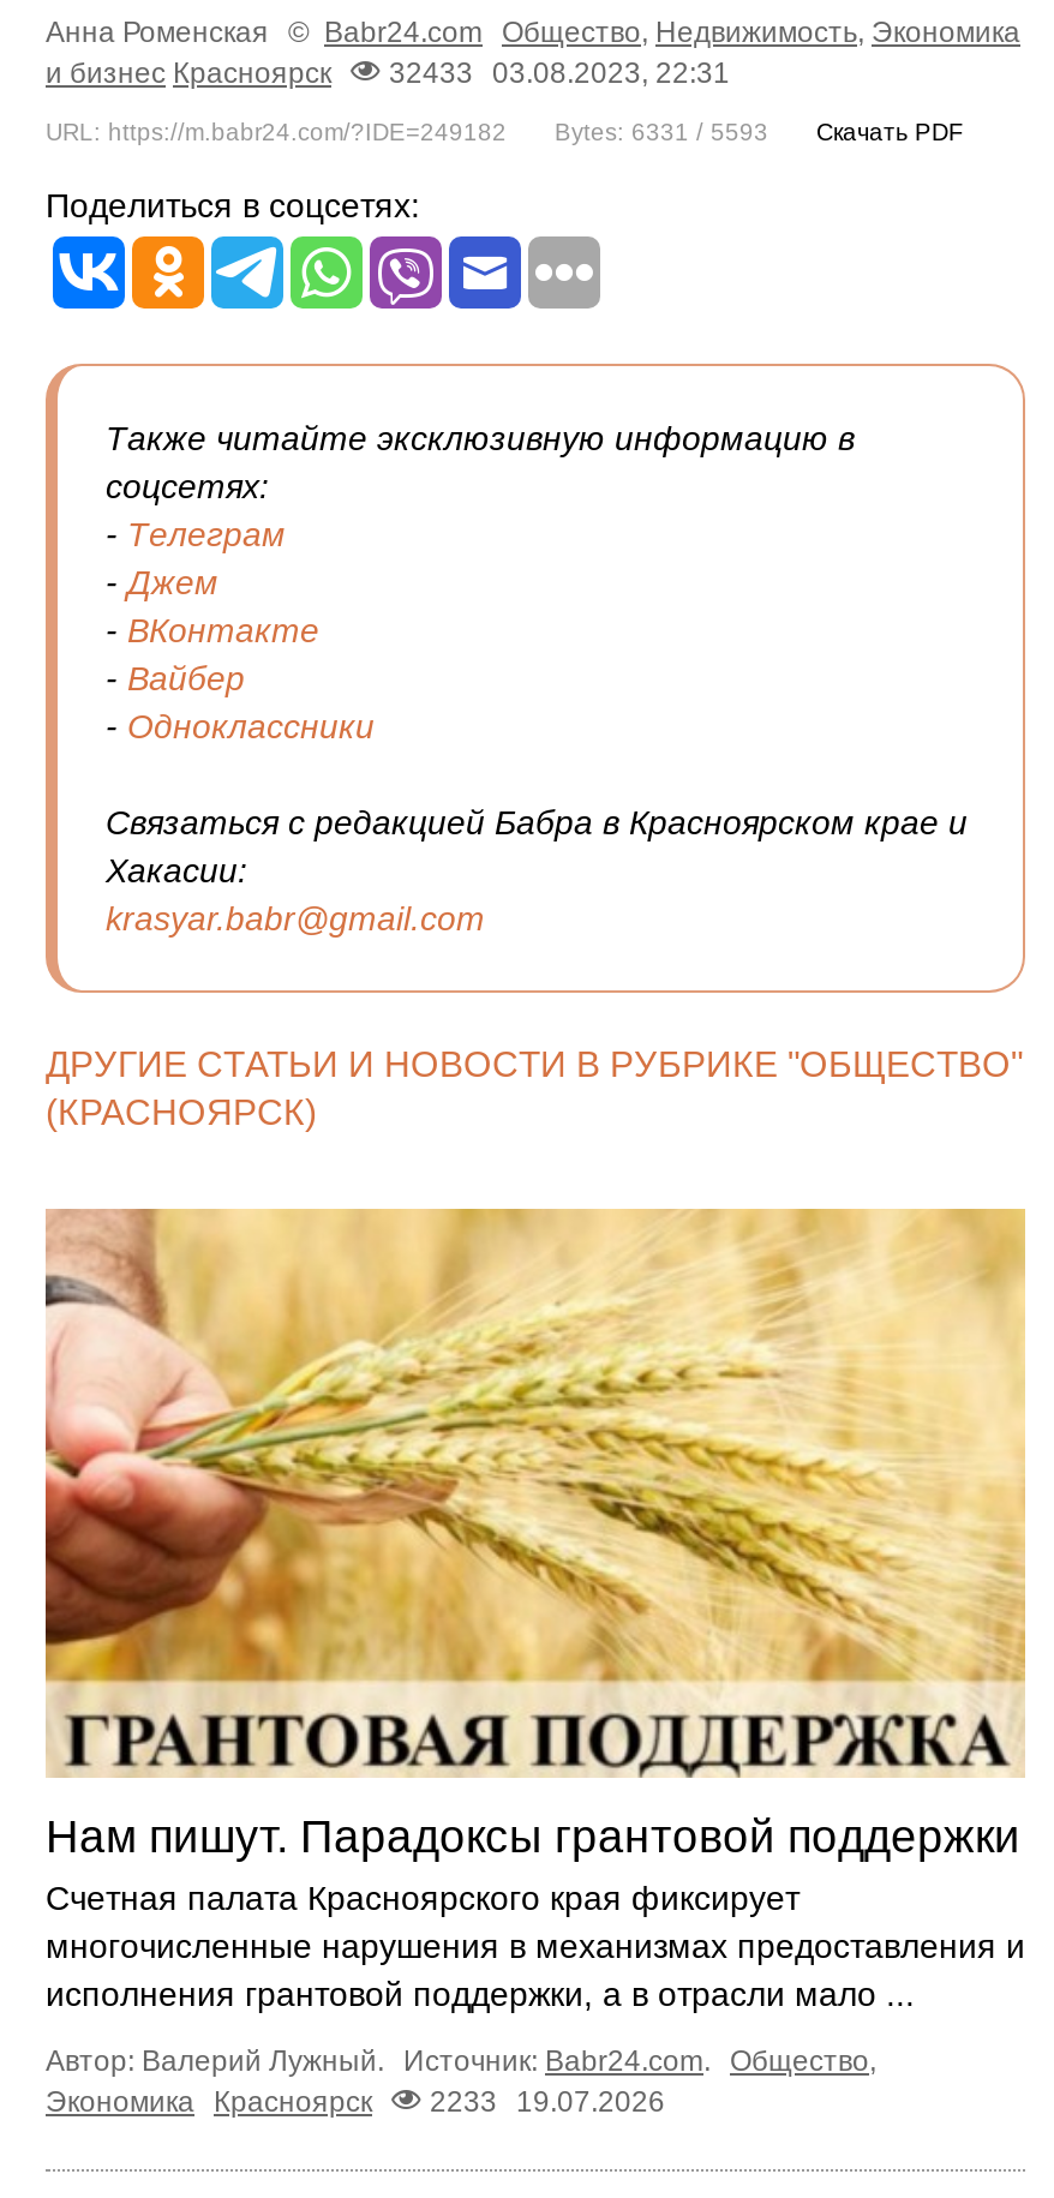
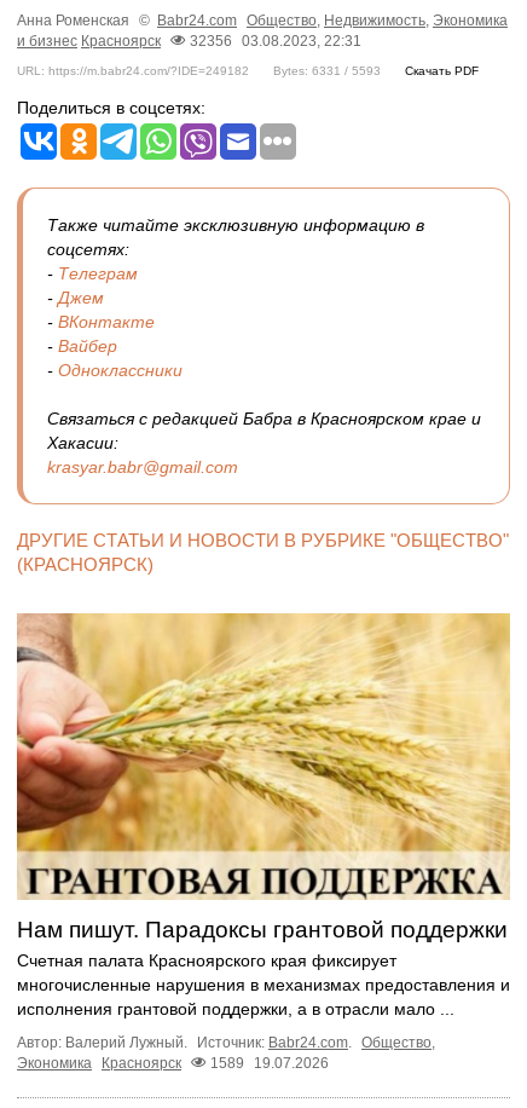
[46,57,730,90] и бизнес Красноярск 32433 03.08.2023, 22:31 -> [17,33,361,50] и бизнес Красноярск 32356 03.08.2023, 22:31
[46,2085,665,2118] Экономика Красноярск 2233 19.07.2026 -> [17,1055,329,1071] Экономика Красноярск 1589 19.07.2026

